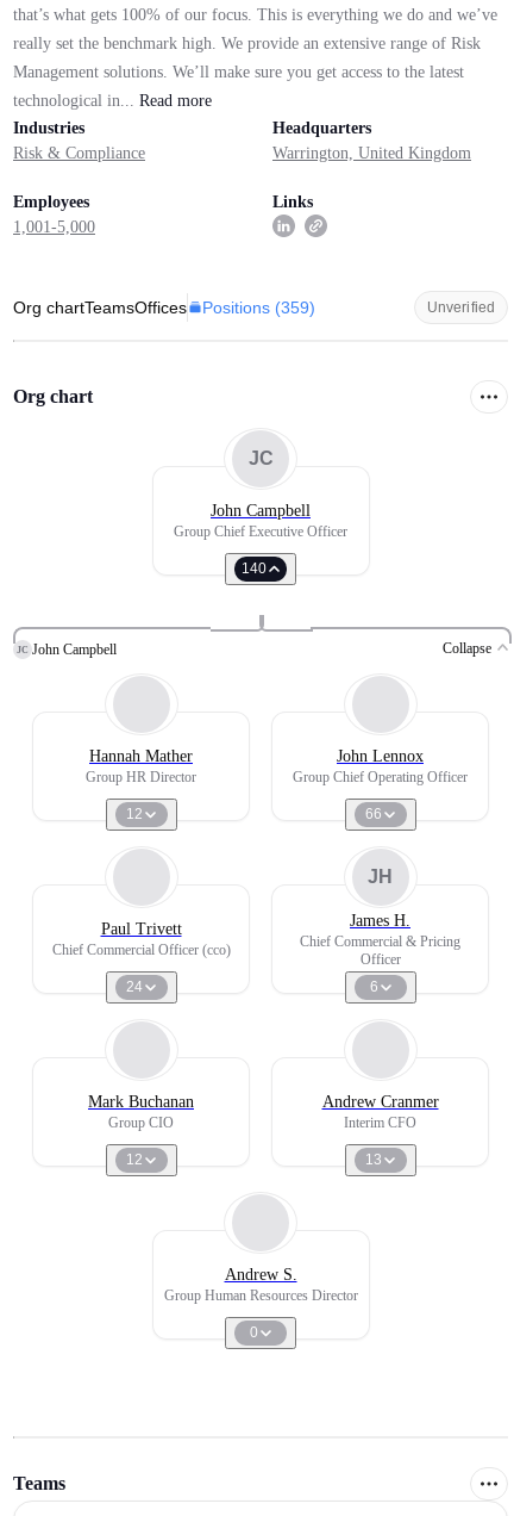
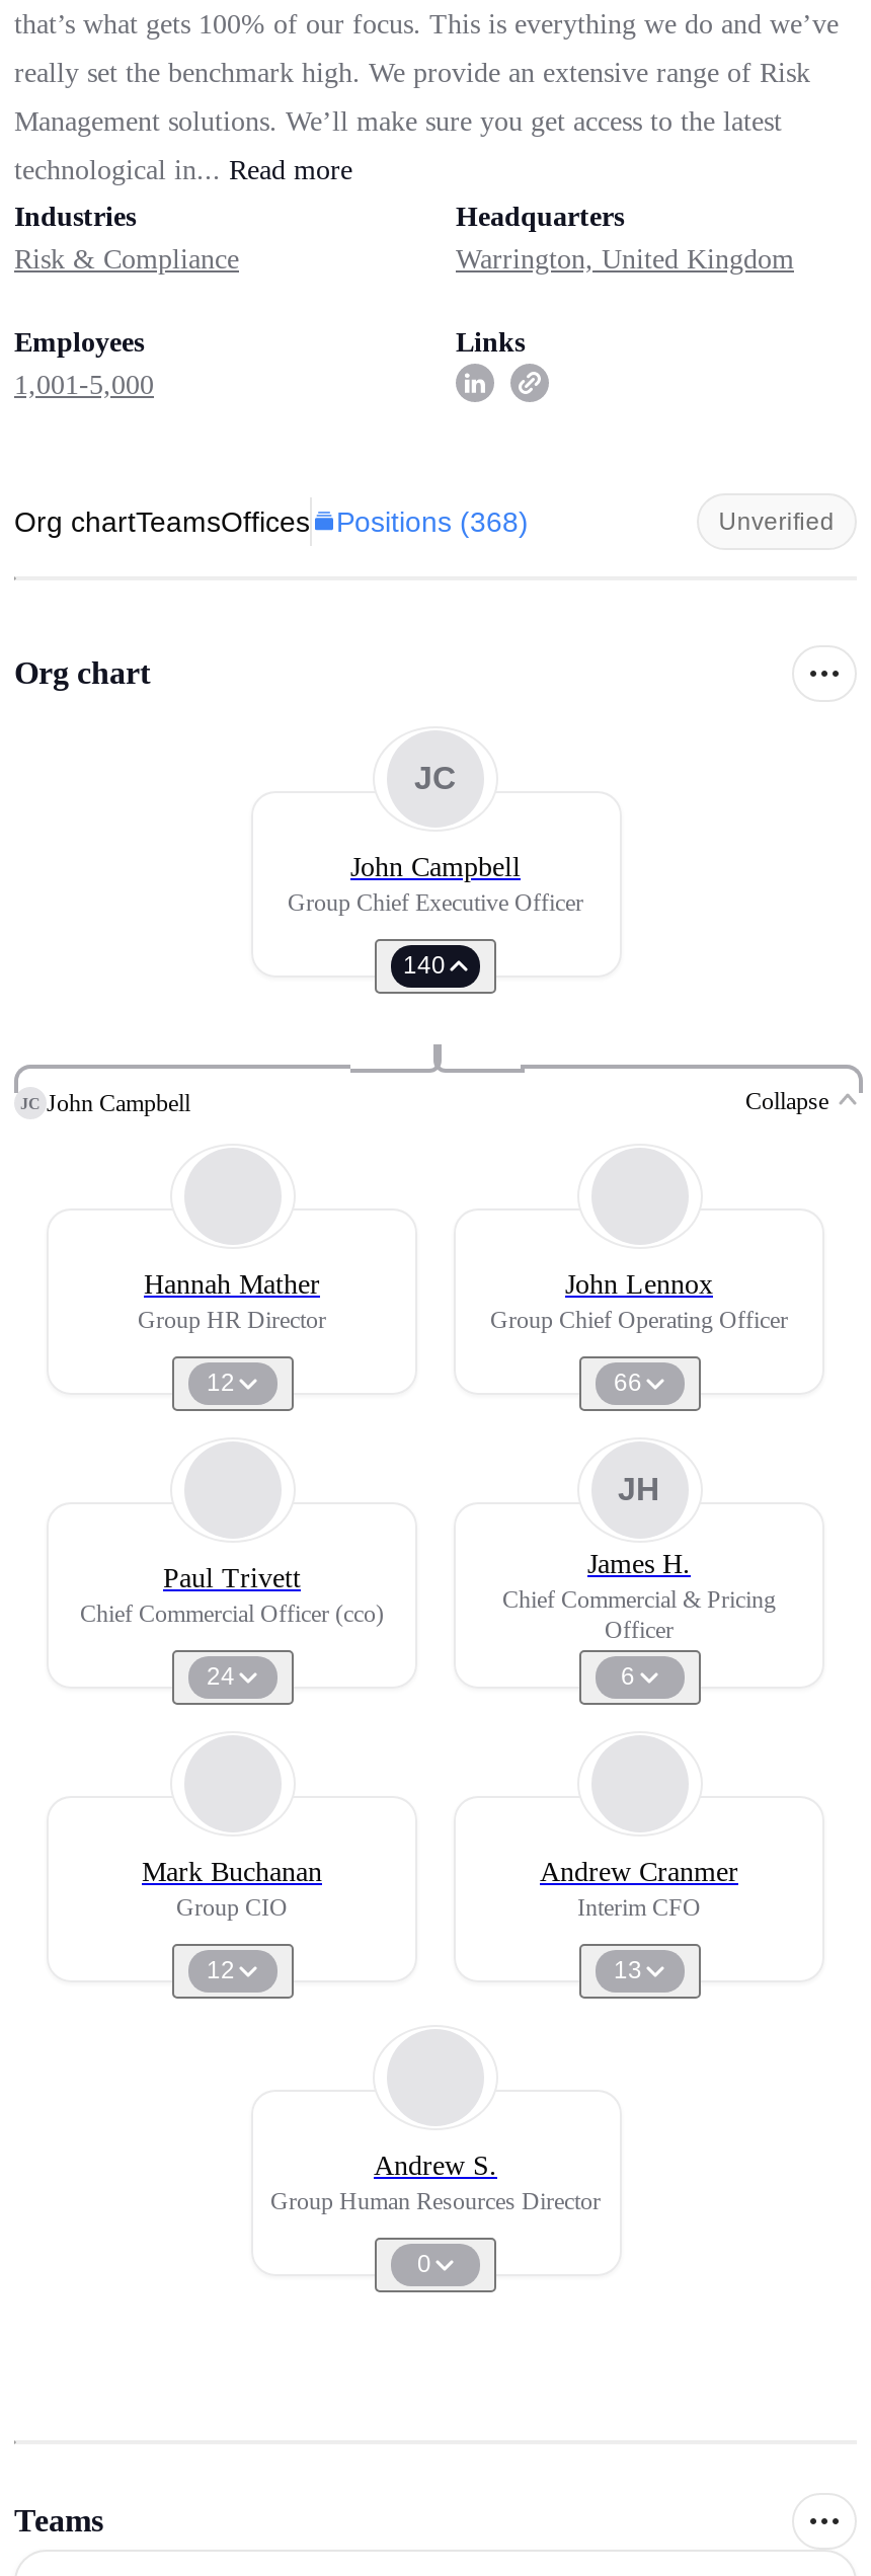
[13,298,315,317] Org chartTeamsOffices Positions (359) -> [14,505,529,538] Org chartTeamsOffices Positions (368)

